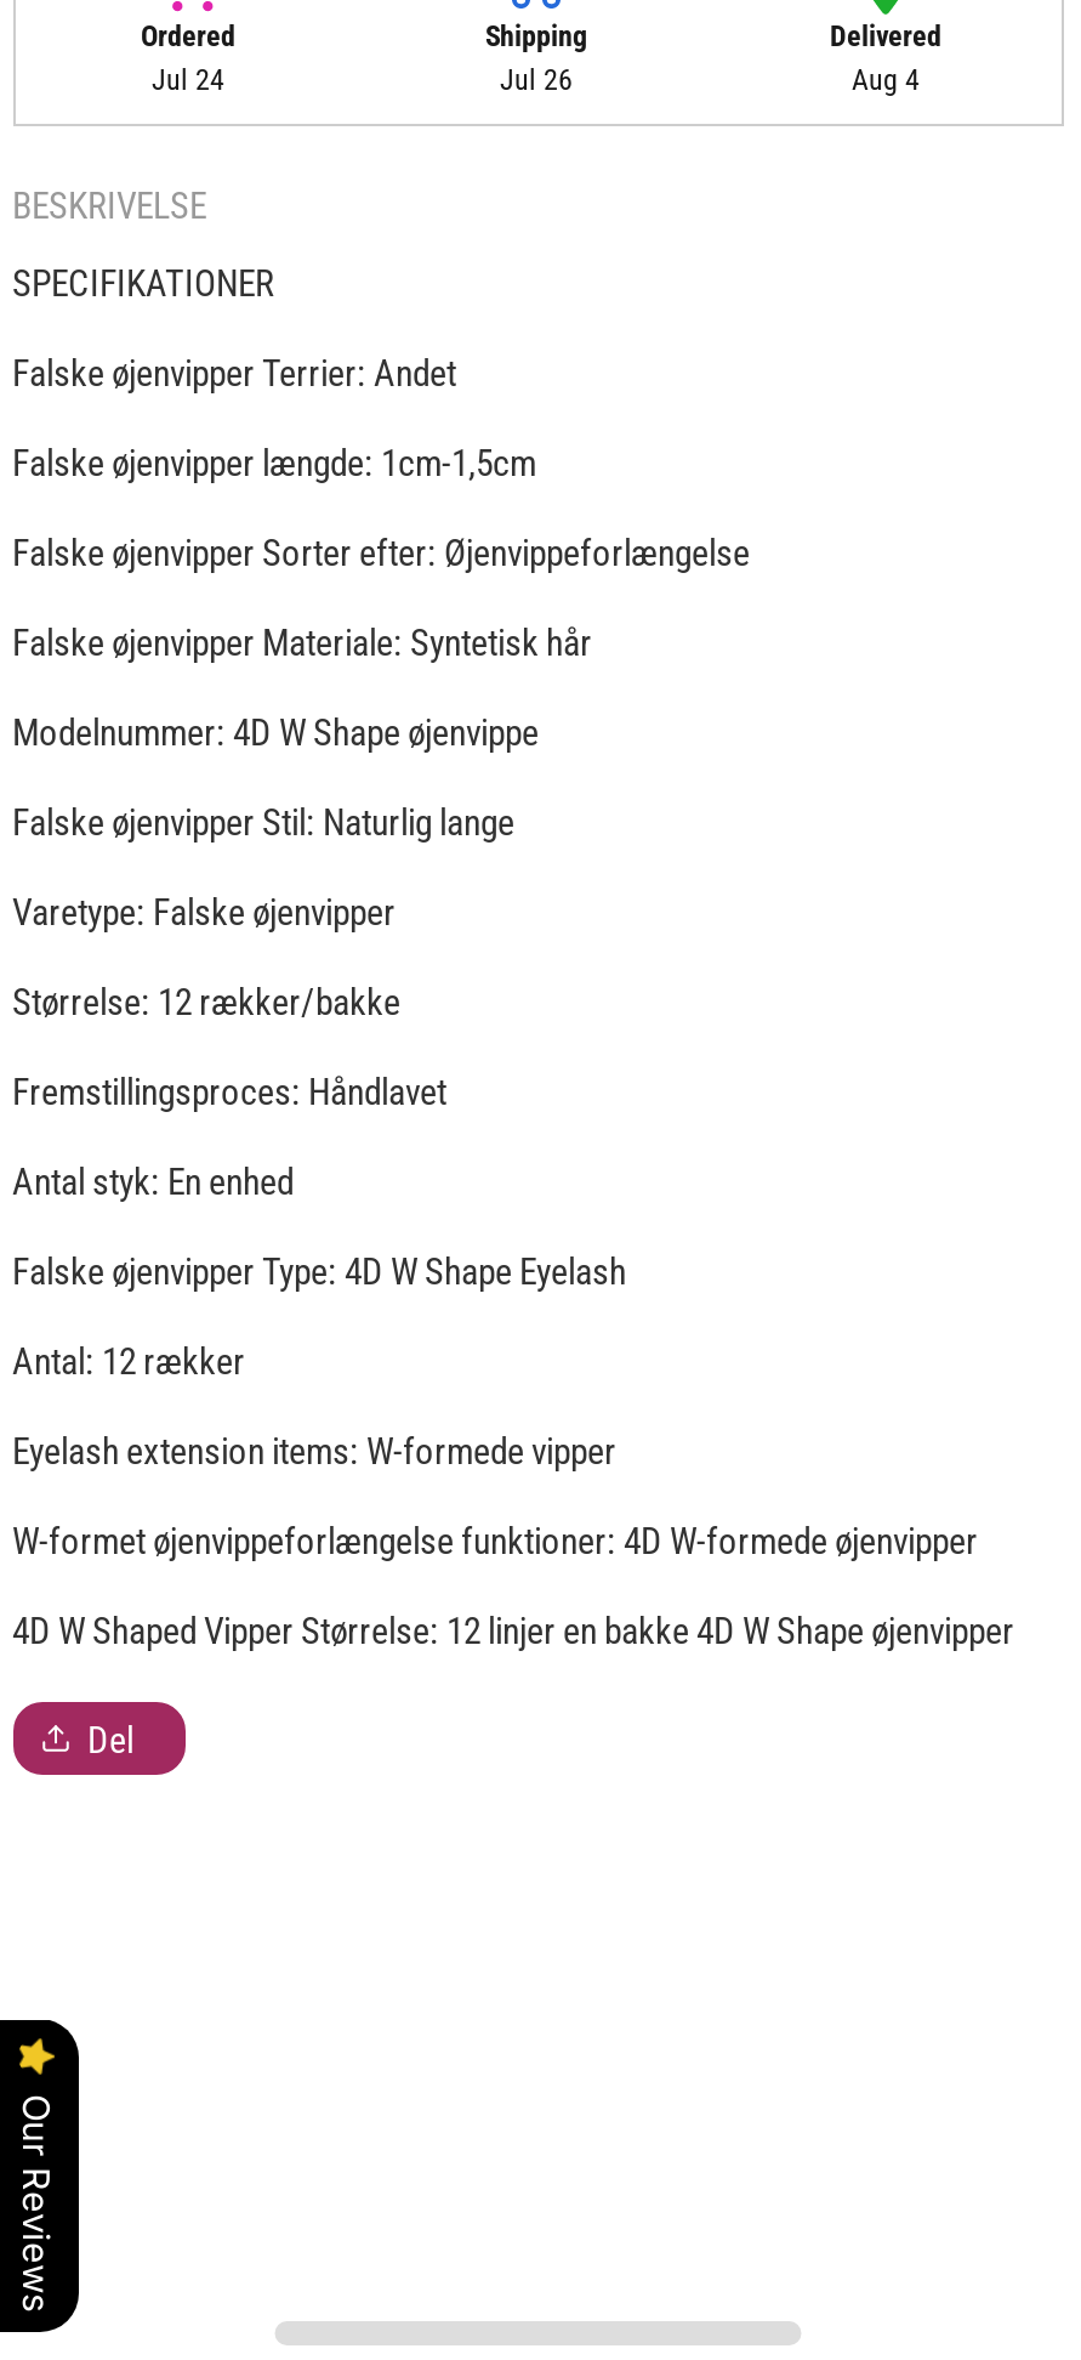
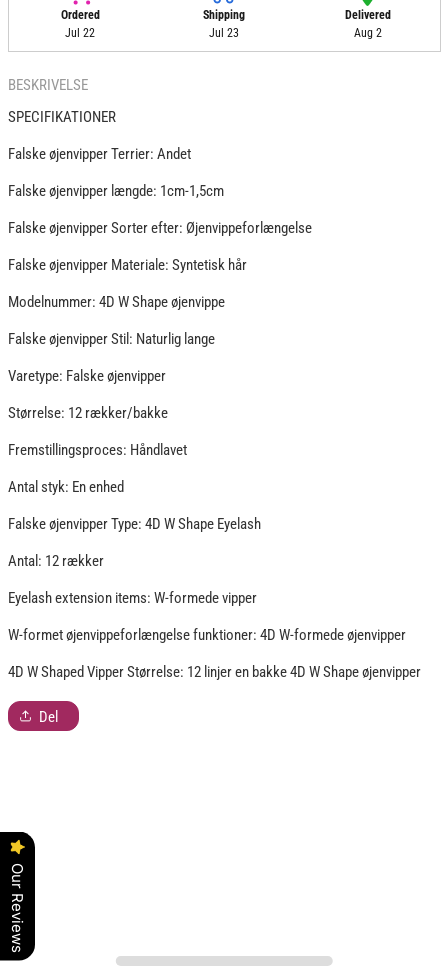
[152,62,224,96] Jul 24 -> [65,26,95,40] Jul 22
[500,62,573,96] Jul 26 -> [208,26,238,40] Jul 23
[852,62,920,96] Aug 4 -> [353,26,381,40] Aug 2

